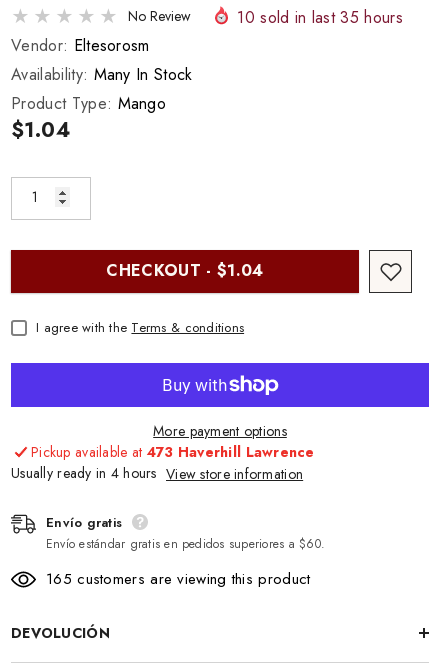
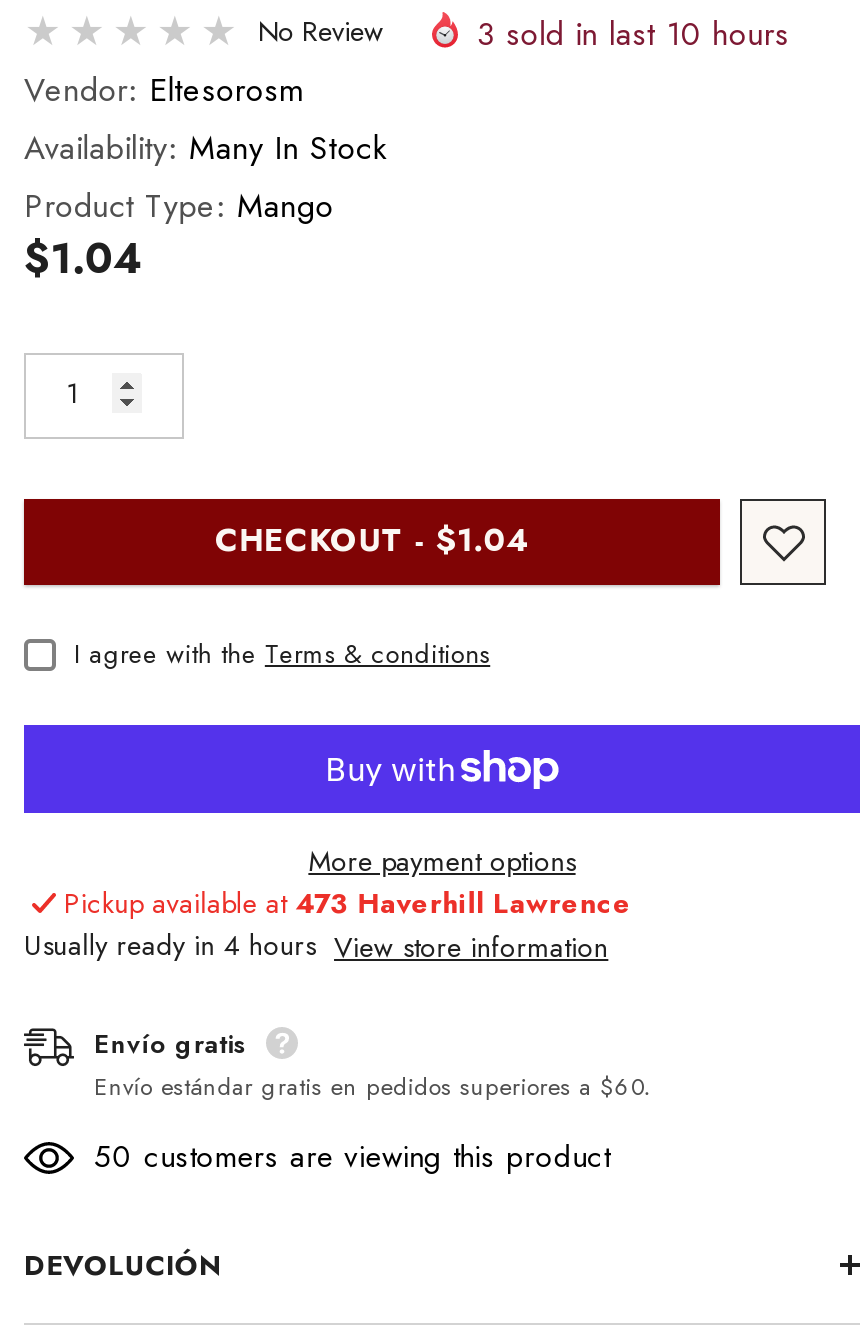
[237,6,403,29] 10 sold in last 35 hours -> [477,10,789,56] 3 sold in last 10 hours
[46,568,310,590] 165 customers are viewing this product -> [94,1135,610,1179] 50 customers are viewing this product

